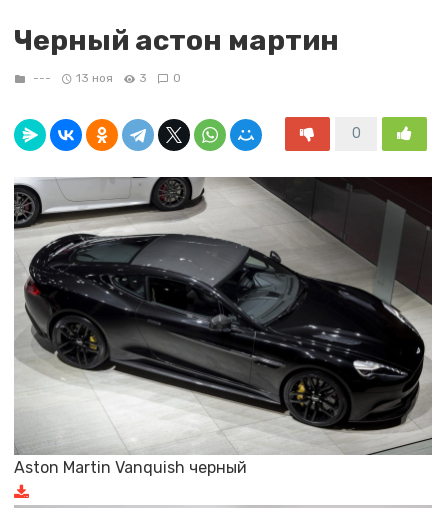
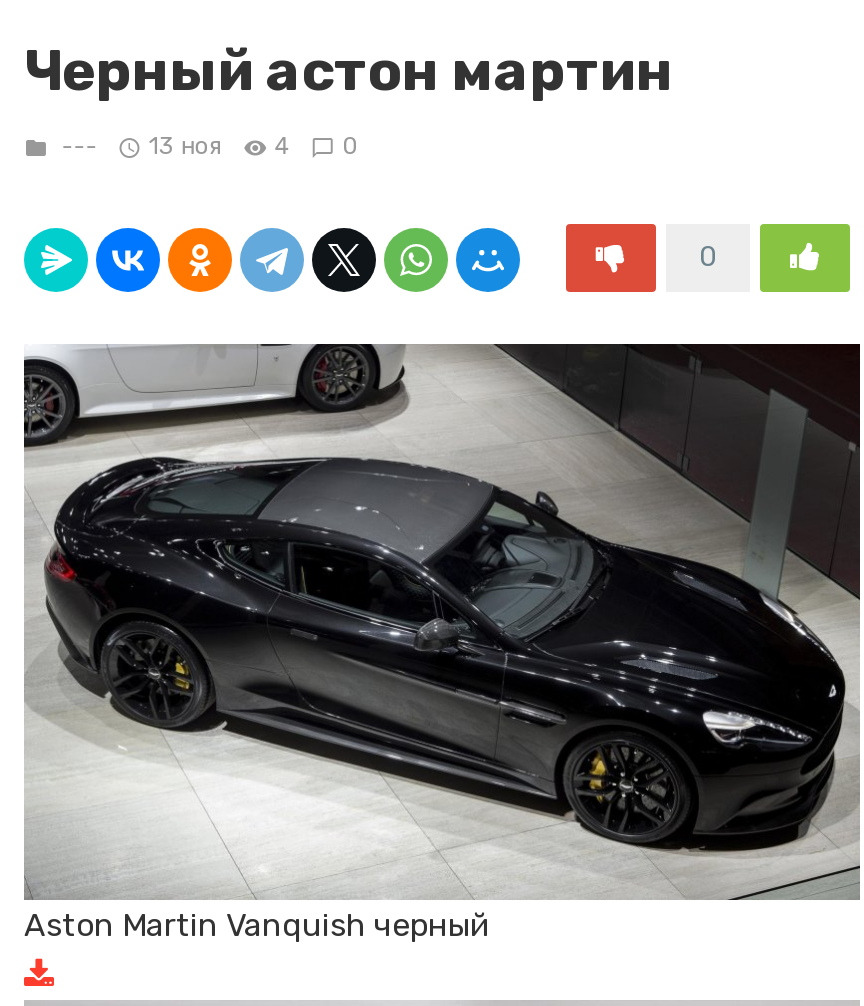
[139,71,147,85] 3 -> [274,133,290,161] 4

